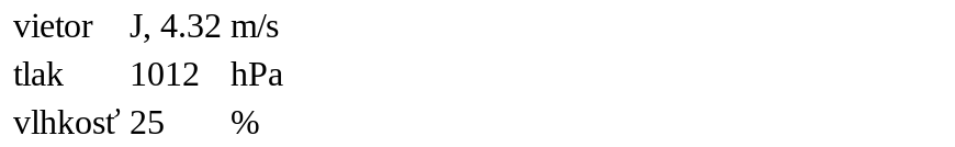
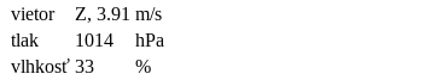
[13,7,279,45] vietor J, 4.32 m/s -> [11,4,162,24] vietor Z, 3.91 m/s
[13,56,283,93] tlak 1012 hPa -> [11,30,164,51] tlak 1014 hPa
[13,104,165,141] vlhkosť 25 -> [11,57,94,77] vlhkosť 33

